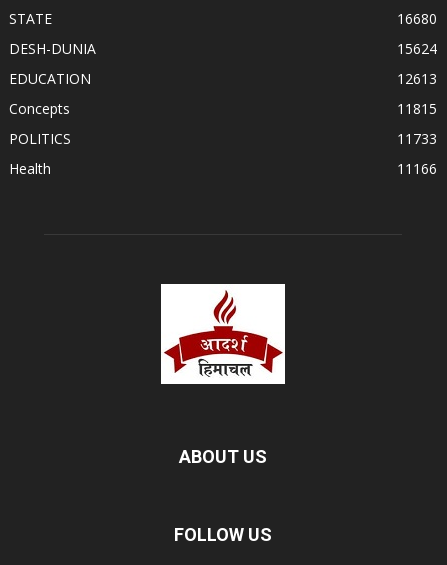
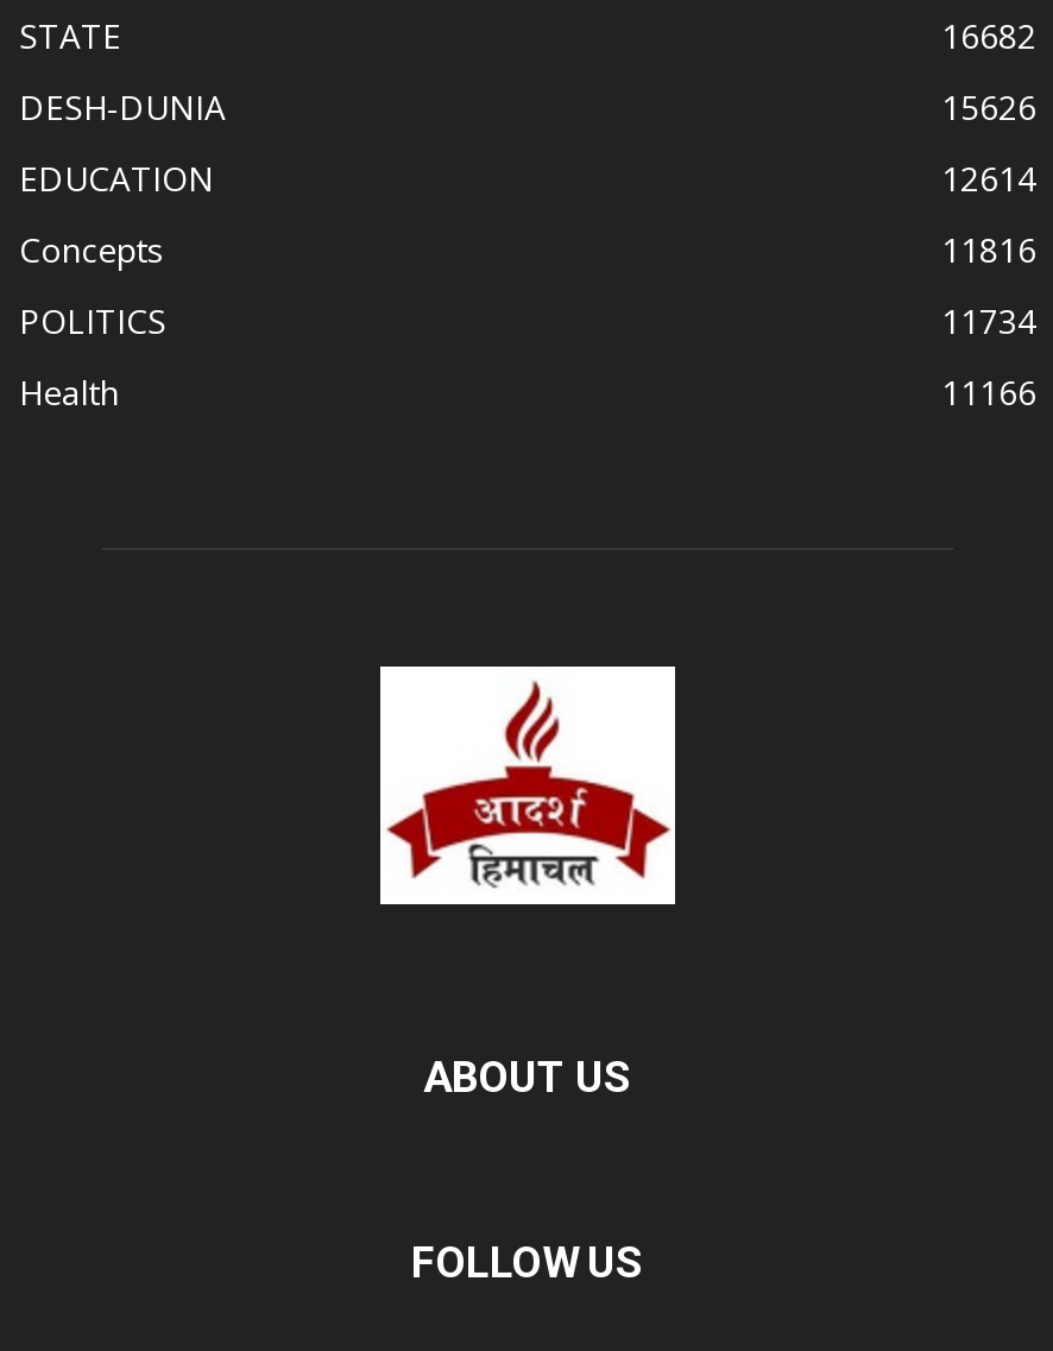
[397,8,437,27] 16680 -> [941,12,1036,57] 16682
[397,38,437,57] 15624 -> [941,83,1036,128] 15626
[397,68,437,87] 12613 -> [941,154,1036,200] 12614
[397,98,437,117] 11815 -> [941,226,1036,271] 11816
[397,128,437,147] 11733 -> [941,297,1036,342] 11734

